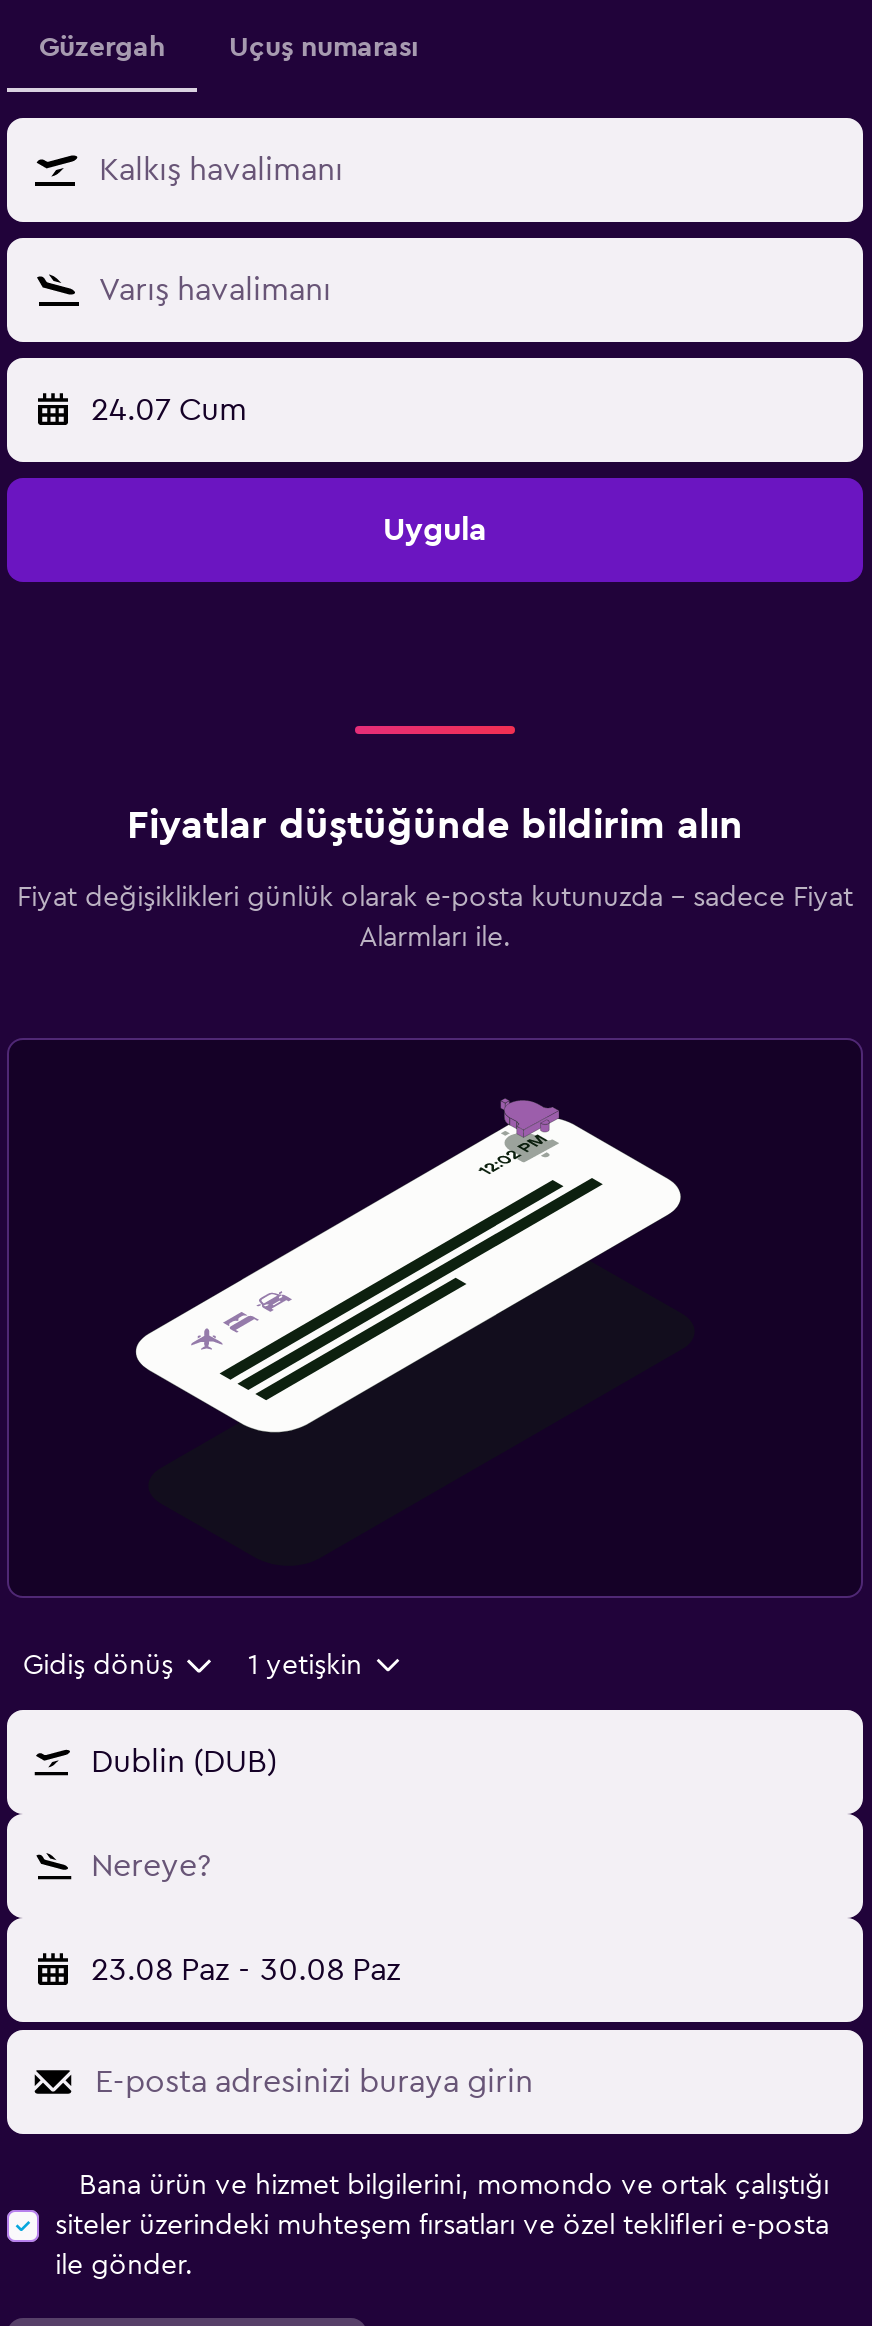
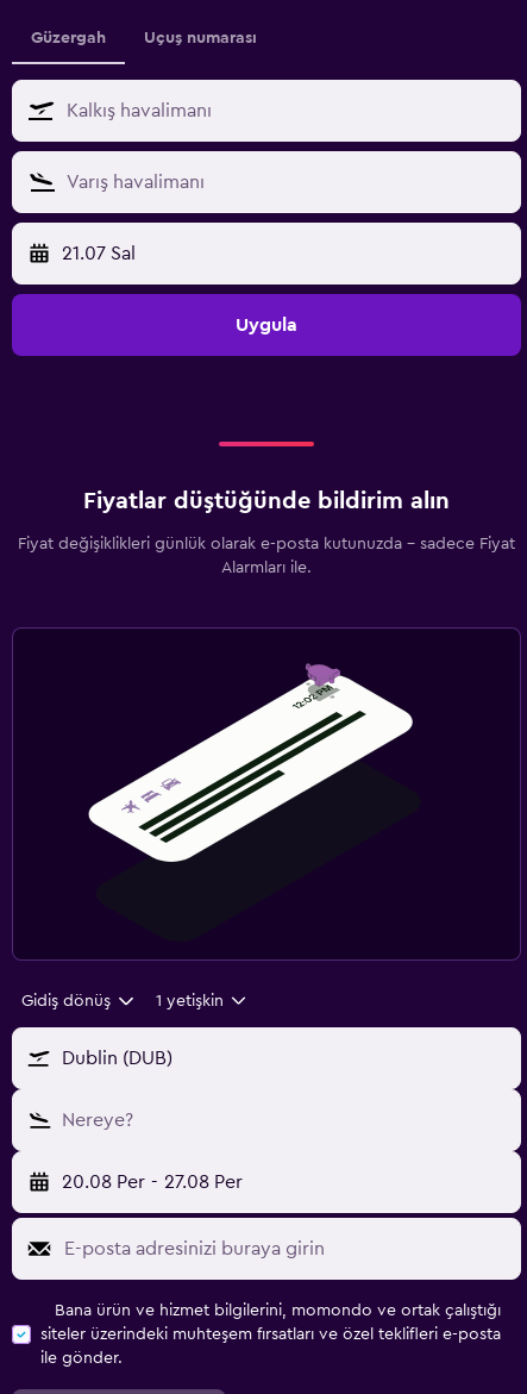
[91,393,247,425] 24.07 Cum -> [62,243,136,262] 21.07 Sal
[91,1953,400,1985] 23.08 Paz - 30.08 Paz -> [62,1172,242,1191] 20.08 Per - 27.08 Per

